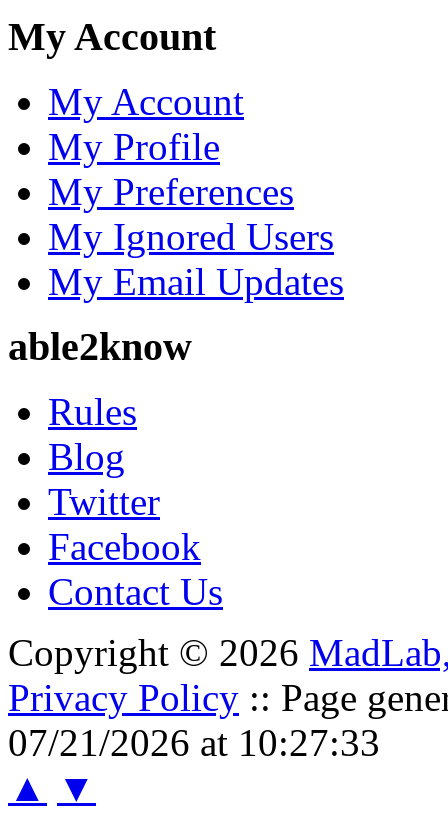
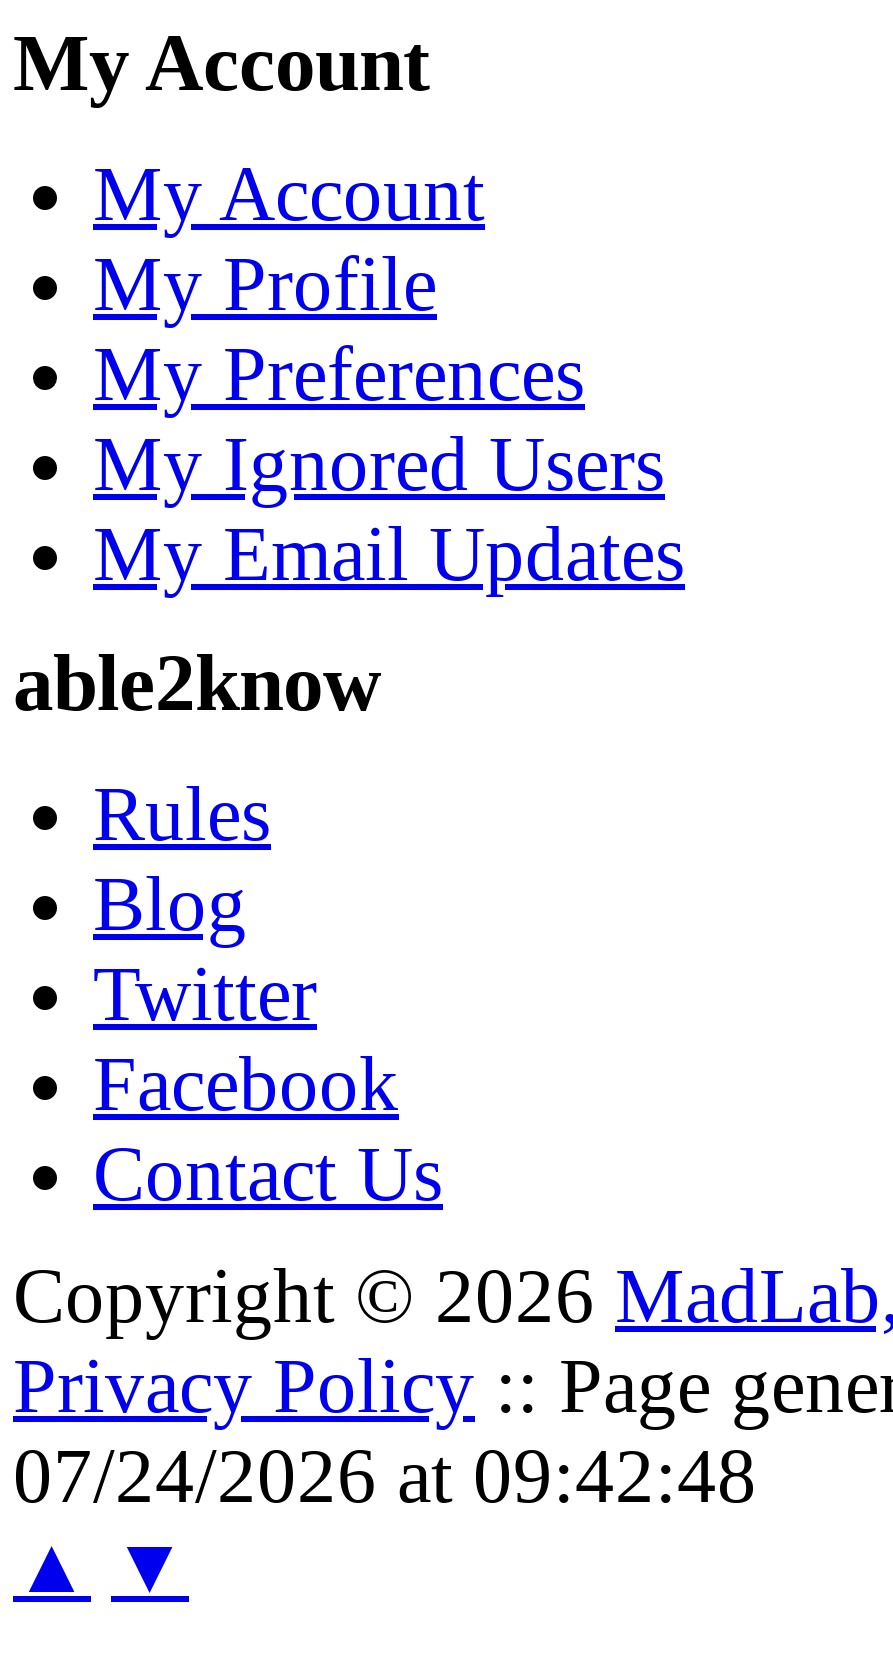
[8,721,380,764] 07/21/2026 at 10:27:33 -> [13,1431,757,1517] 07/24/2026 at 09:42:48

